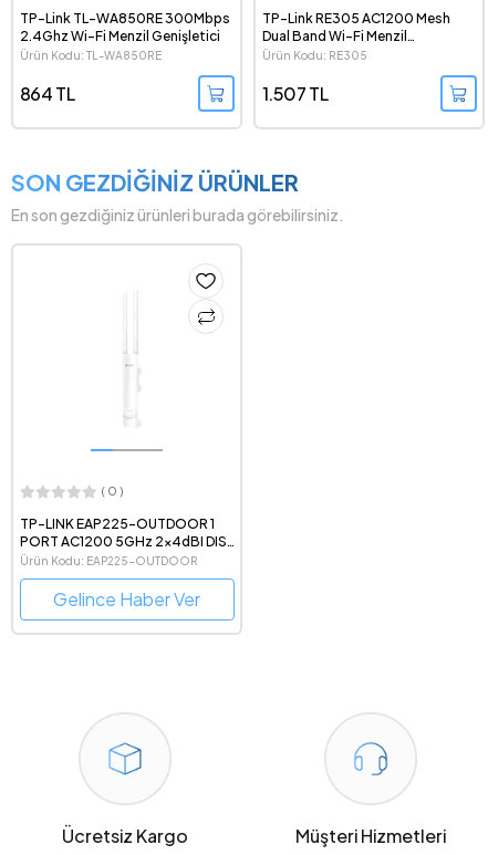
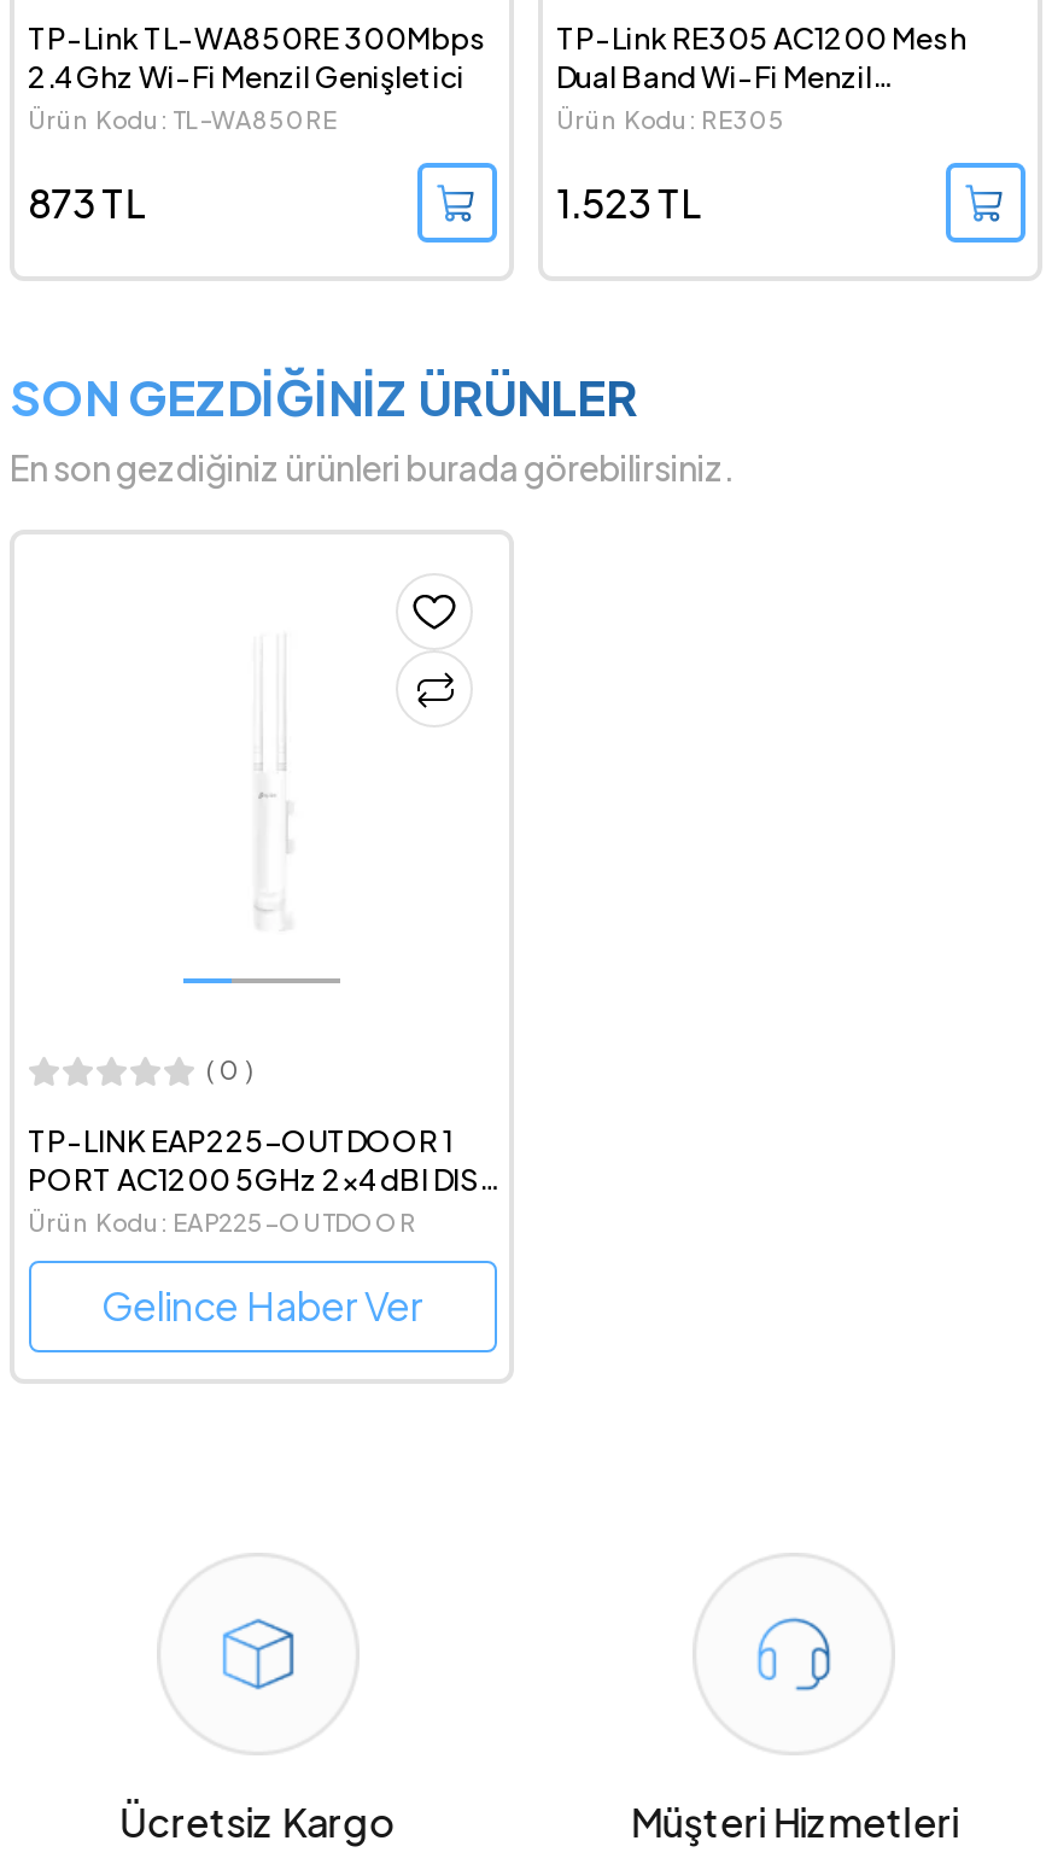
[19,81,74,105] 864 TL -> [28,176,143,227] 873 TL
[262,81,328,105] 1.507 TL -> [556,176,699,227] 1.523 TL

